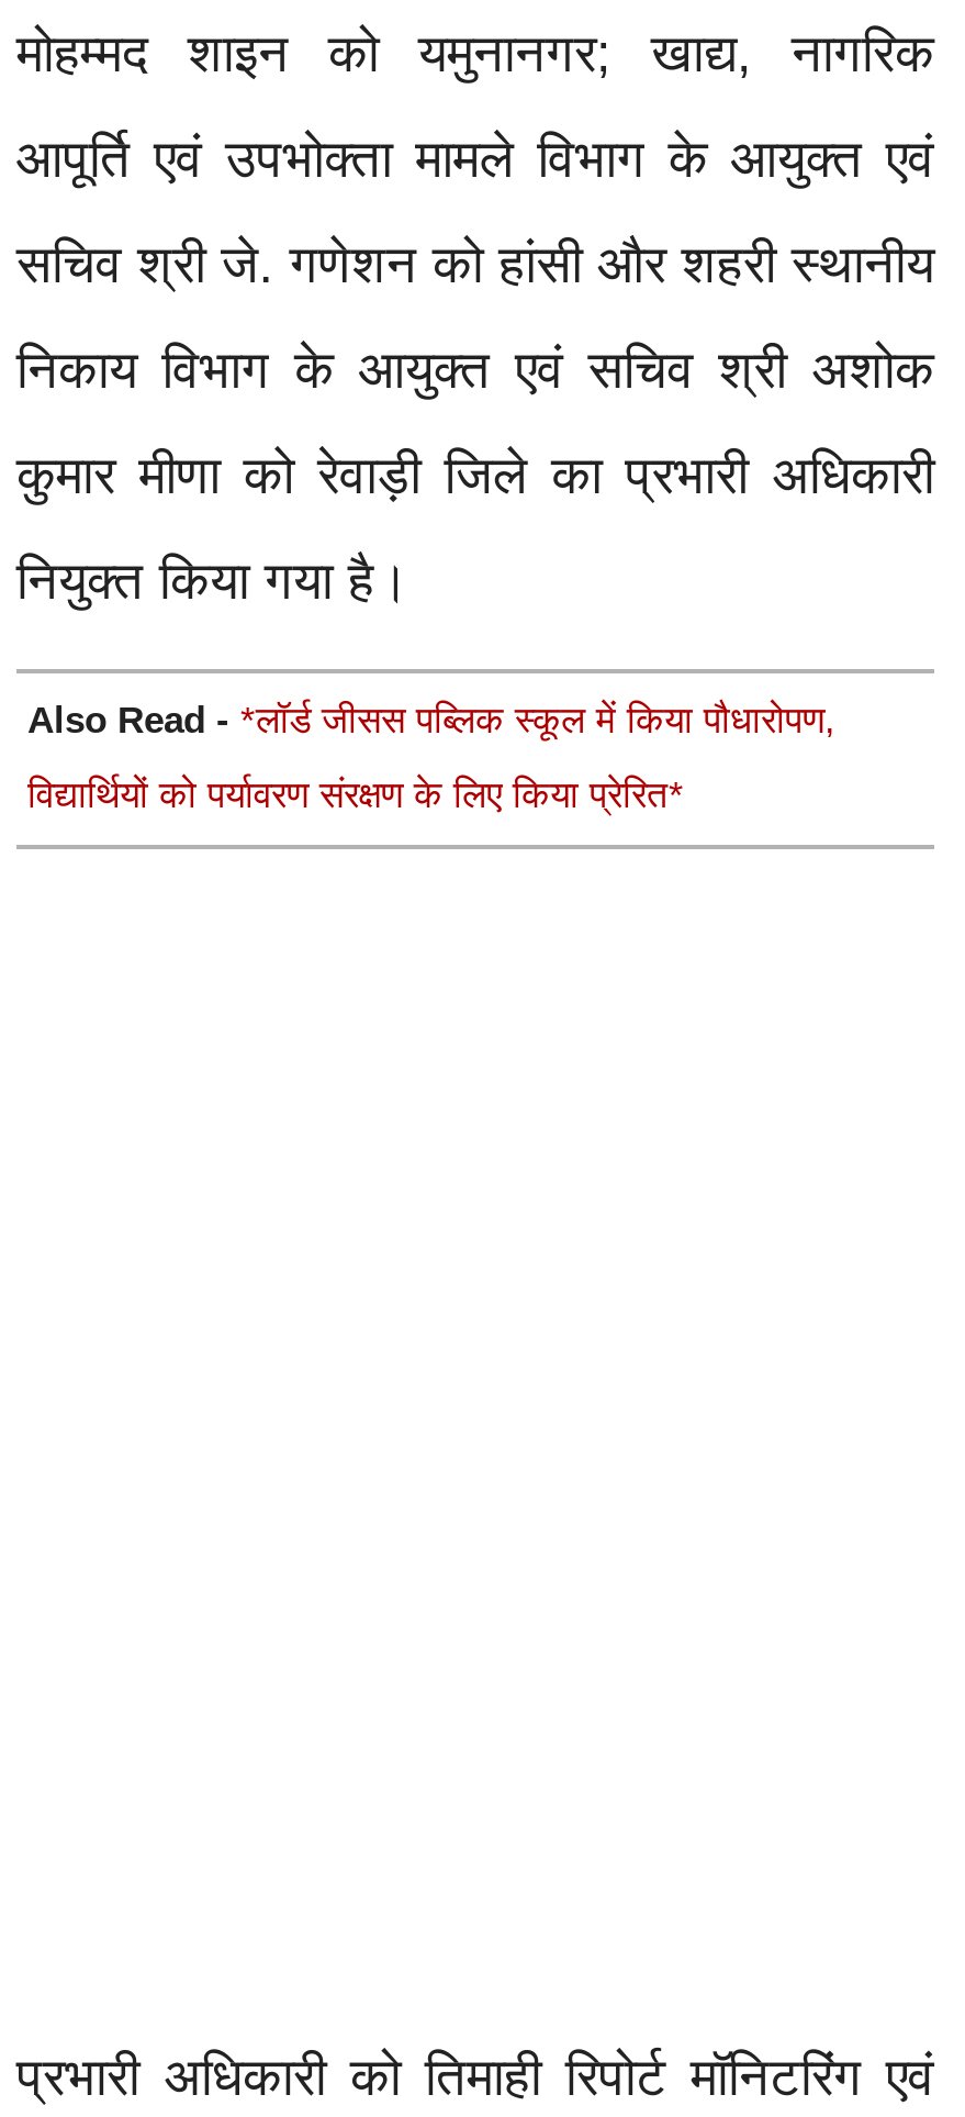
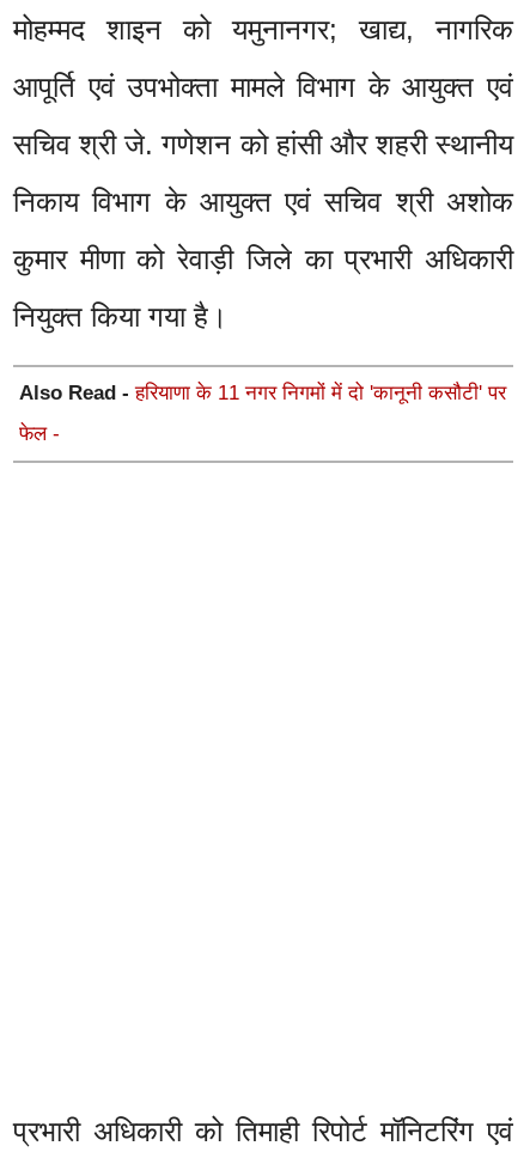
[27,701,835,742] Also Read - *लॉर्ड जीसस पब्लिक स्कूल में किया पौधारोपण, -> [19,382,506,405] Also Read - हरियाणा के 11 नगर निगमों में दो 'कानूनी कसौटी' पर
[27,775,684,817] विद्यार्थियों को पर्यावरण संरक्षण के लिए किया प्रेरित* -> [19,423,60,445] फेल -

